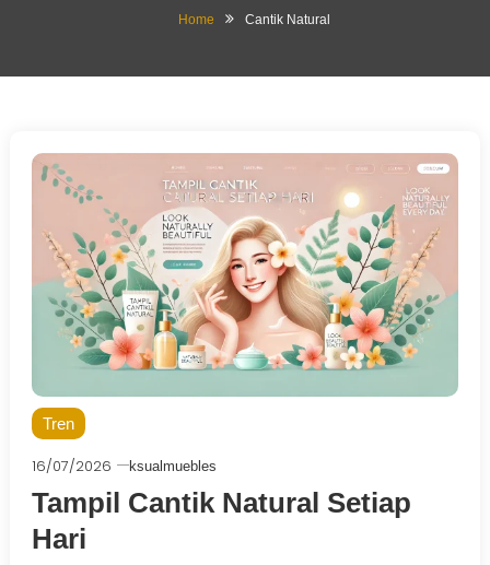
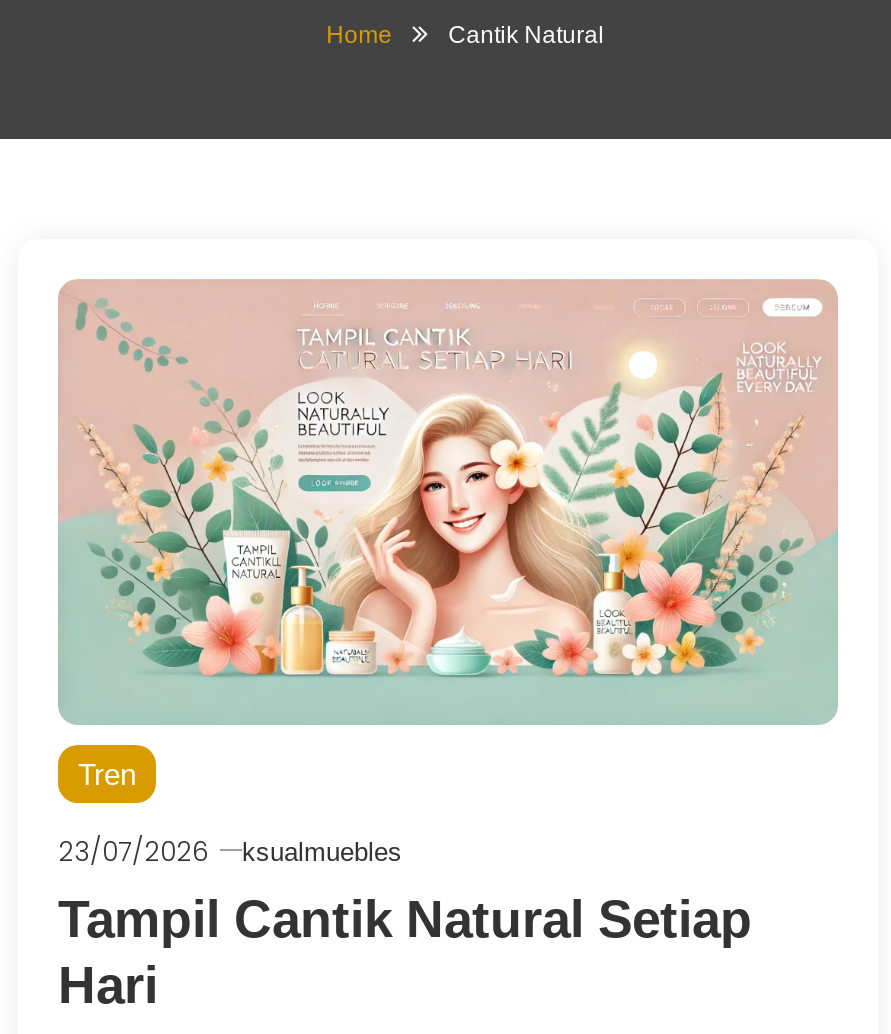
[32,456,217,476] 16/07/2026 ksualmuebles -> [58,833,402,871] 23/07/2026 ksualmuebles

